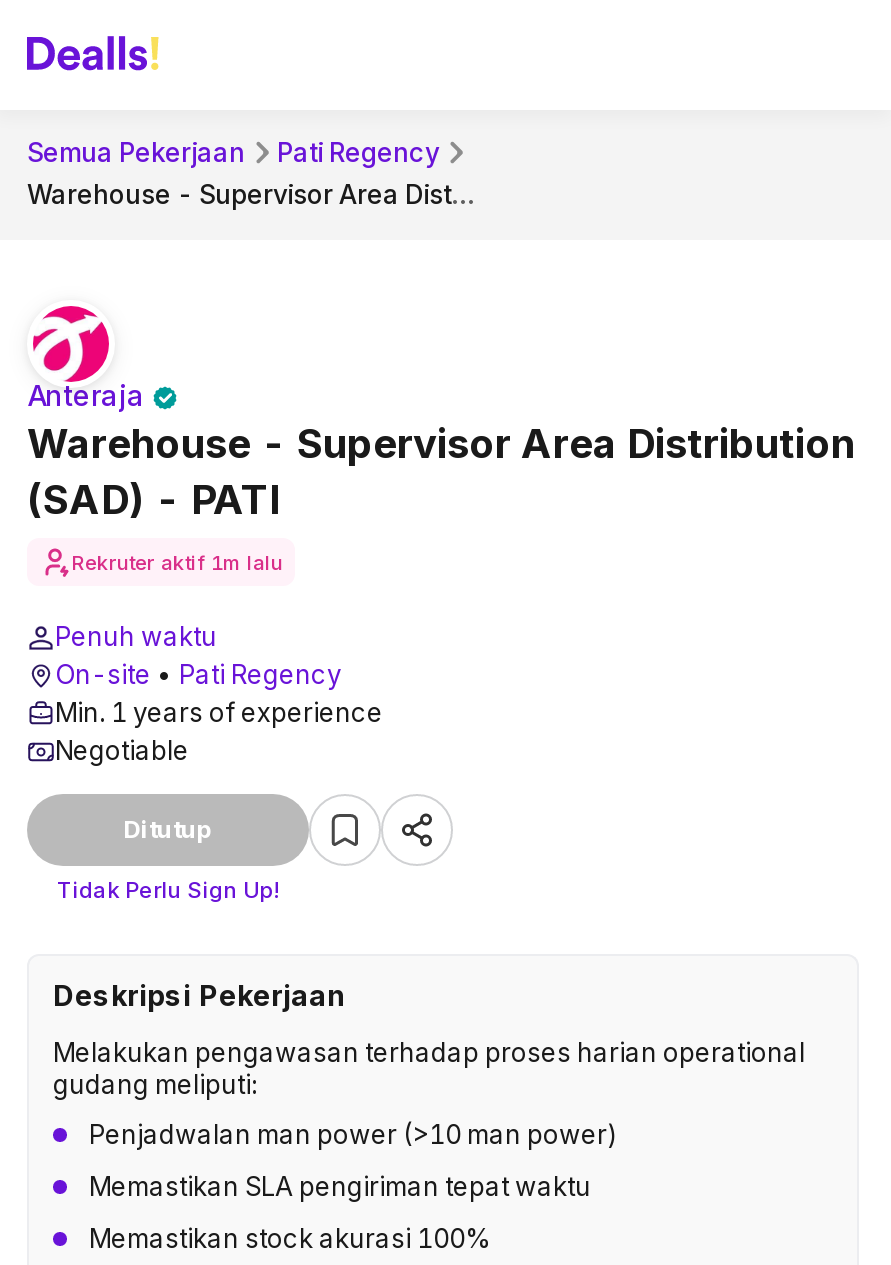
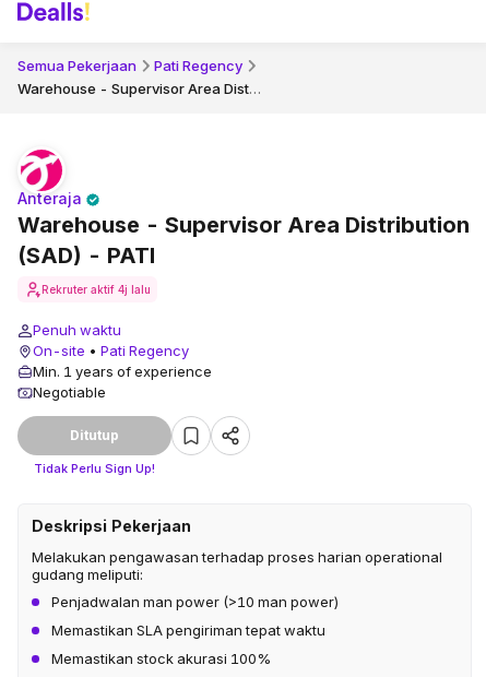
[71,549,283,573] Rekruter aktif 1m lalu -> [42,282,151,295] Rekruter aktif 4j lalu

